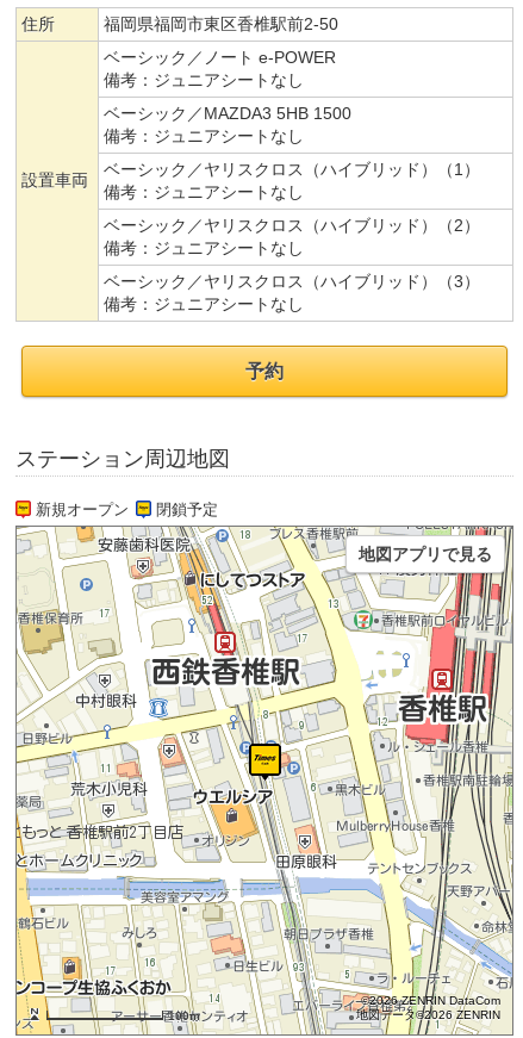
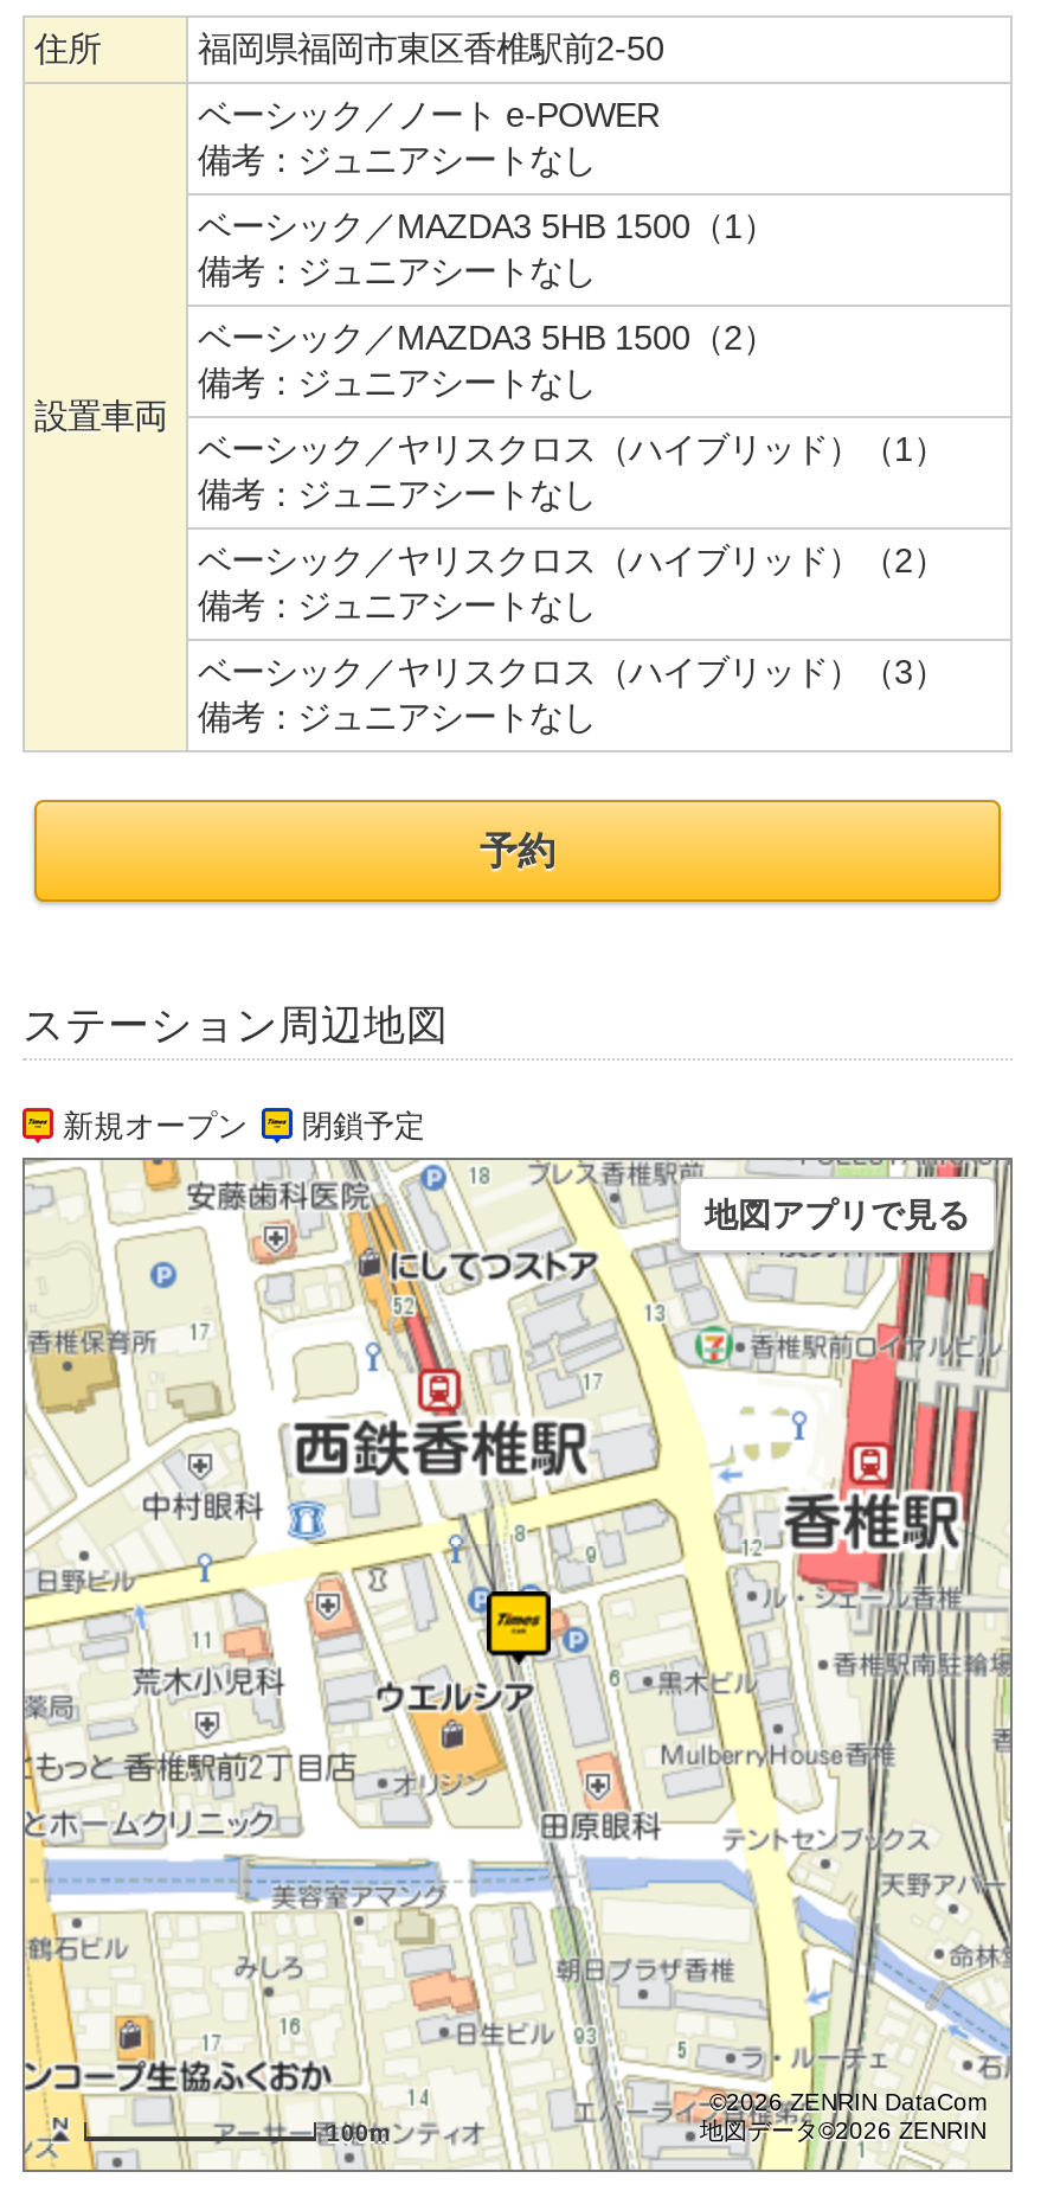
[104,104,351,123] ベーシック／MAZDA3 5HB 1500 -> [198,207,776,357] ベーシック／MAZDA3 5HB 1500（1） | 備考：ジュニアシートなし | ベーシック／MAZDA3 5HB 1500（2）

